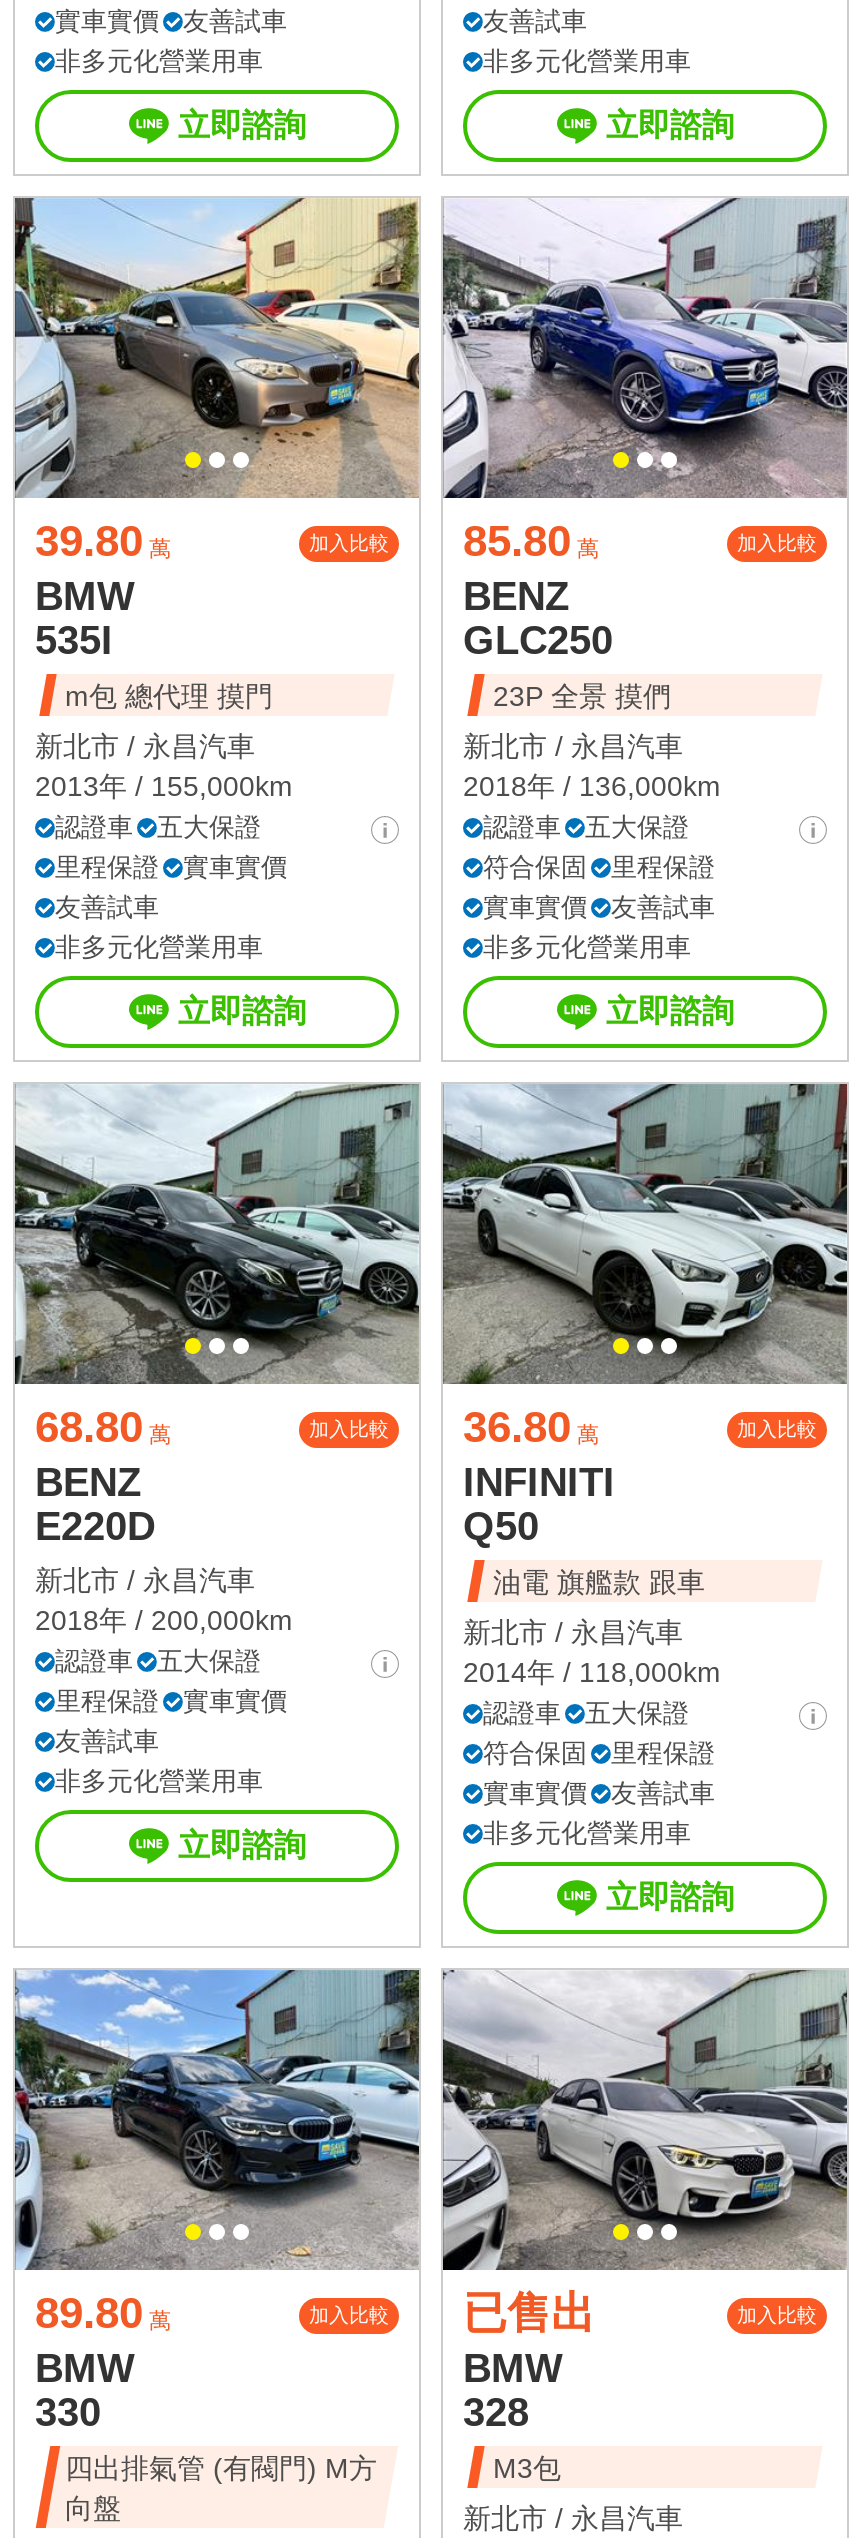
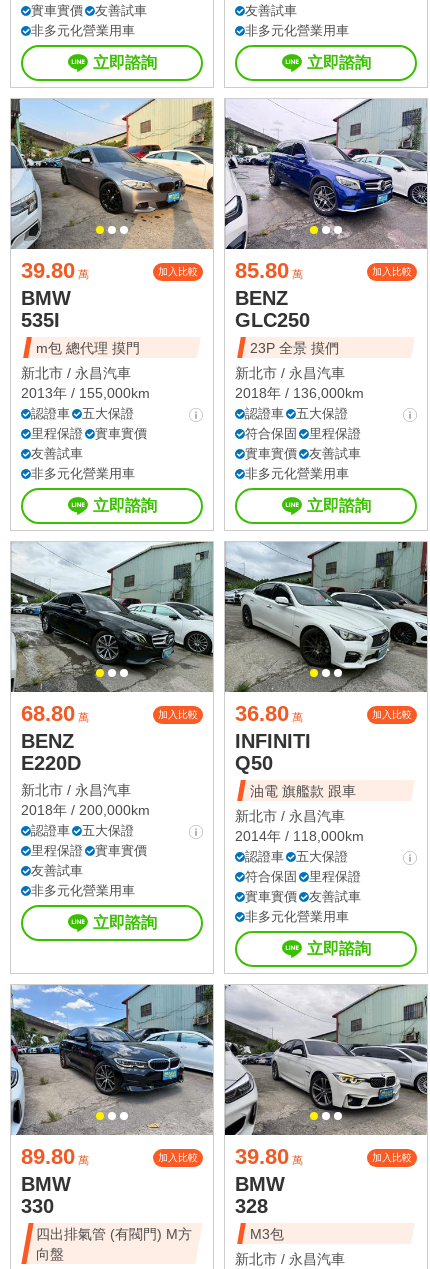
[463,2288,595,2338] 已售出 -> [235,1144,303,1169] 39.80 萬

